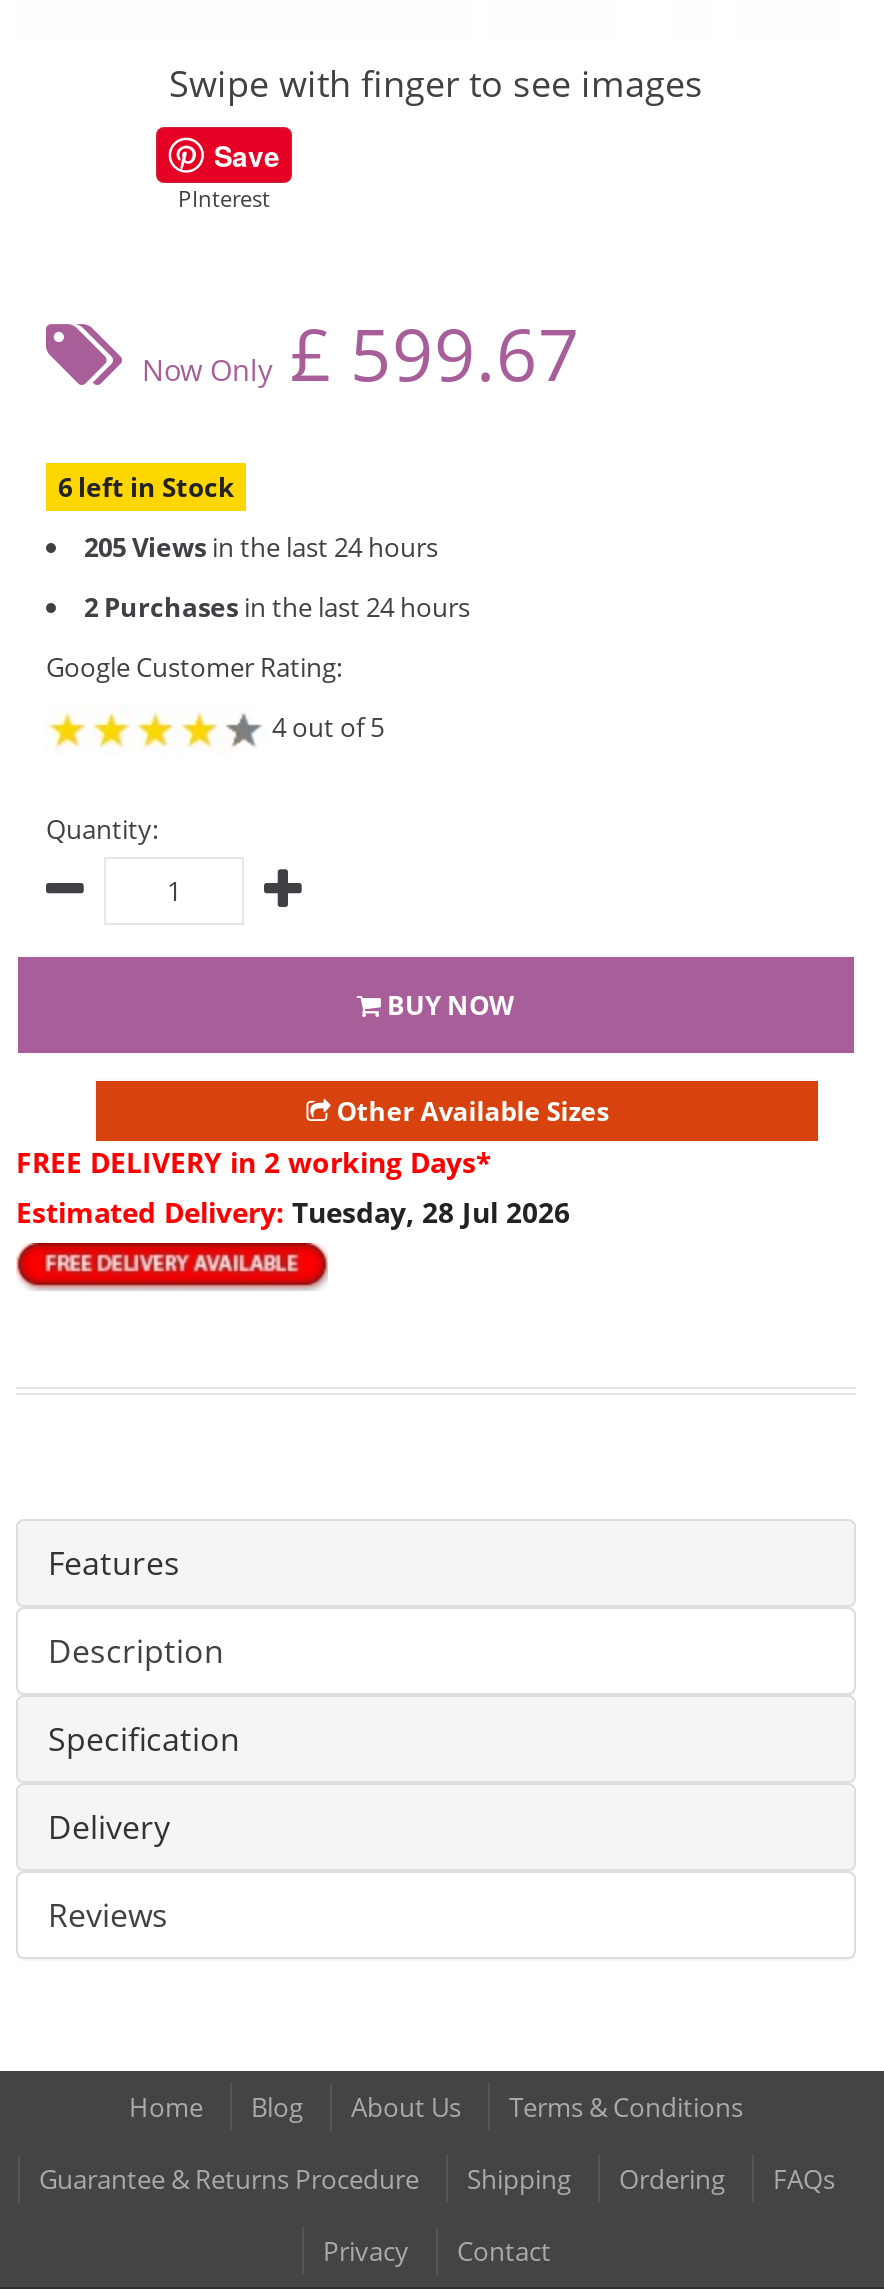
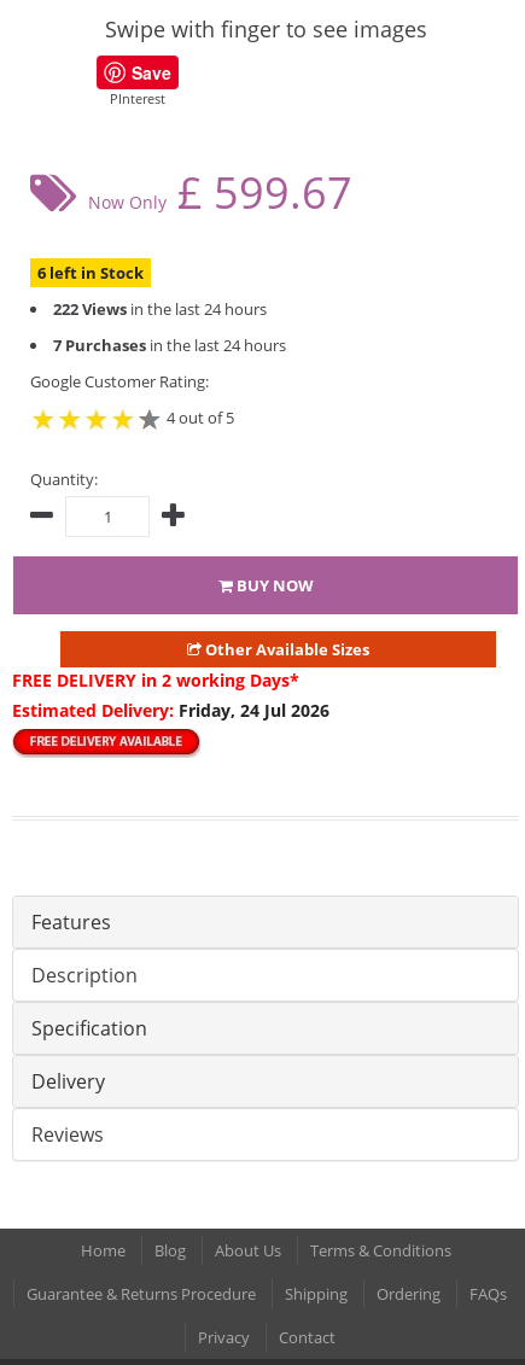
[84,529,438,565] 205 Views in the last 24 hours -> [53,298,267,320] 222 Views in the last 24 hours
[84,589,470,625] 2 Purchases in the last 24 hours -> [53,334,286,356] 7 Purchases in the last 24 hours
[16,1193,570,1231] Estimated Delivery: Tuesday, 28 Jul 2026 -> [12,699,329,722] Estimated Delivery: Friday, 24 Jul 2026

